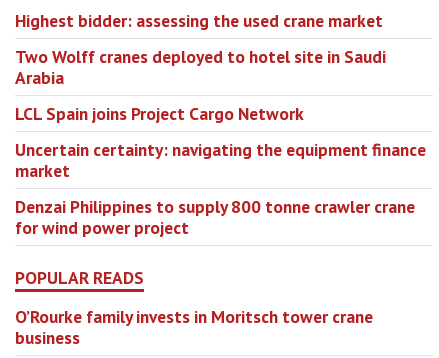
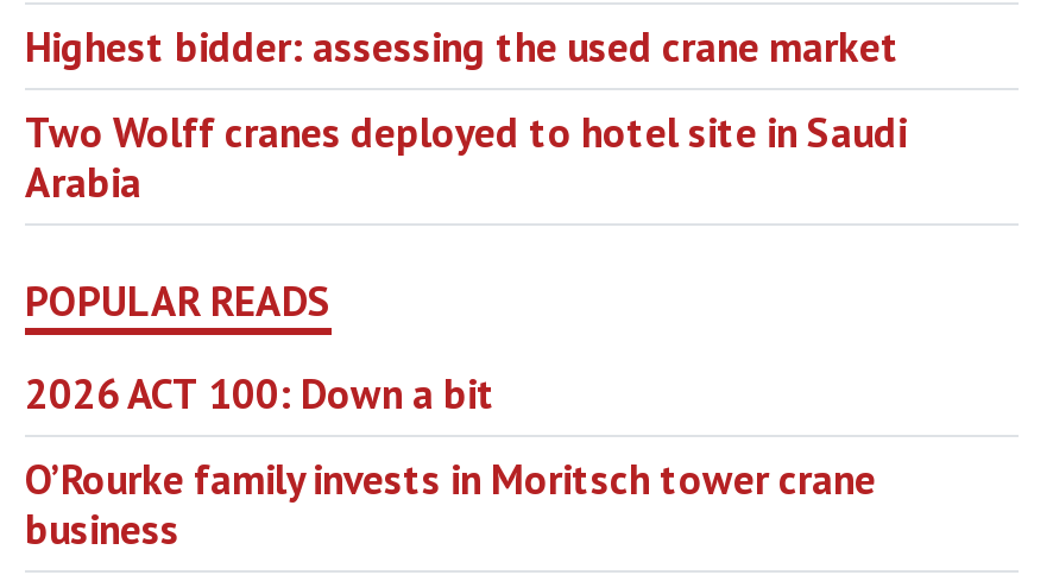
[15,102,426,239] LCL Spain joins Project Cargo Network | Uncertain certainty: navigating the equipment finance | market | Denzai Philippines to supply 800 tonne crawler crane | for wind power project -> none
moved [15,266,144,289] -> [25,272,332,327]: POPULAR READS
none -> [25,365,496,419] 2026 ACT 100: Down a bit

